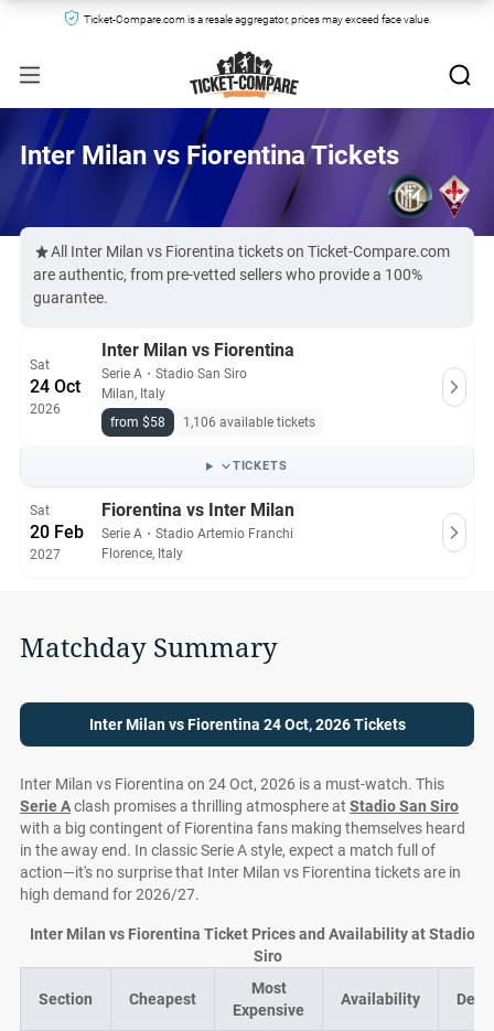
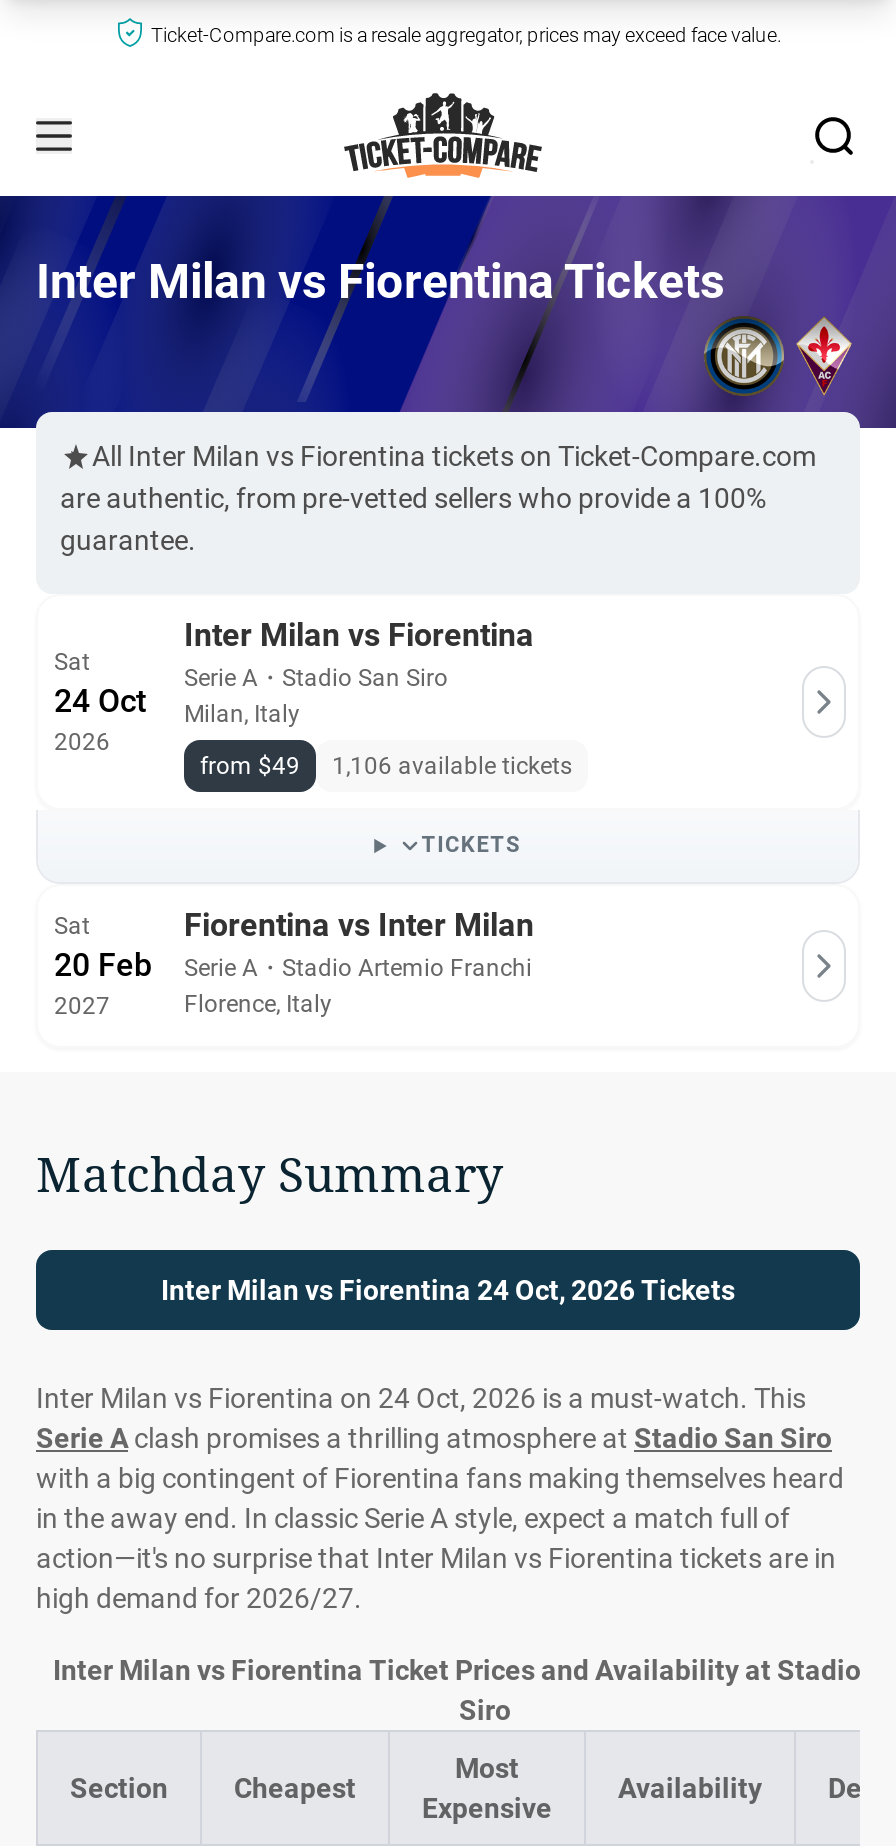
[110,415,315,430] from $58 1,106 available tickets -> [200,752,572,780] from $49 1,106 available tickets

